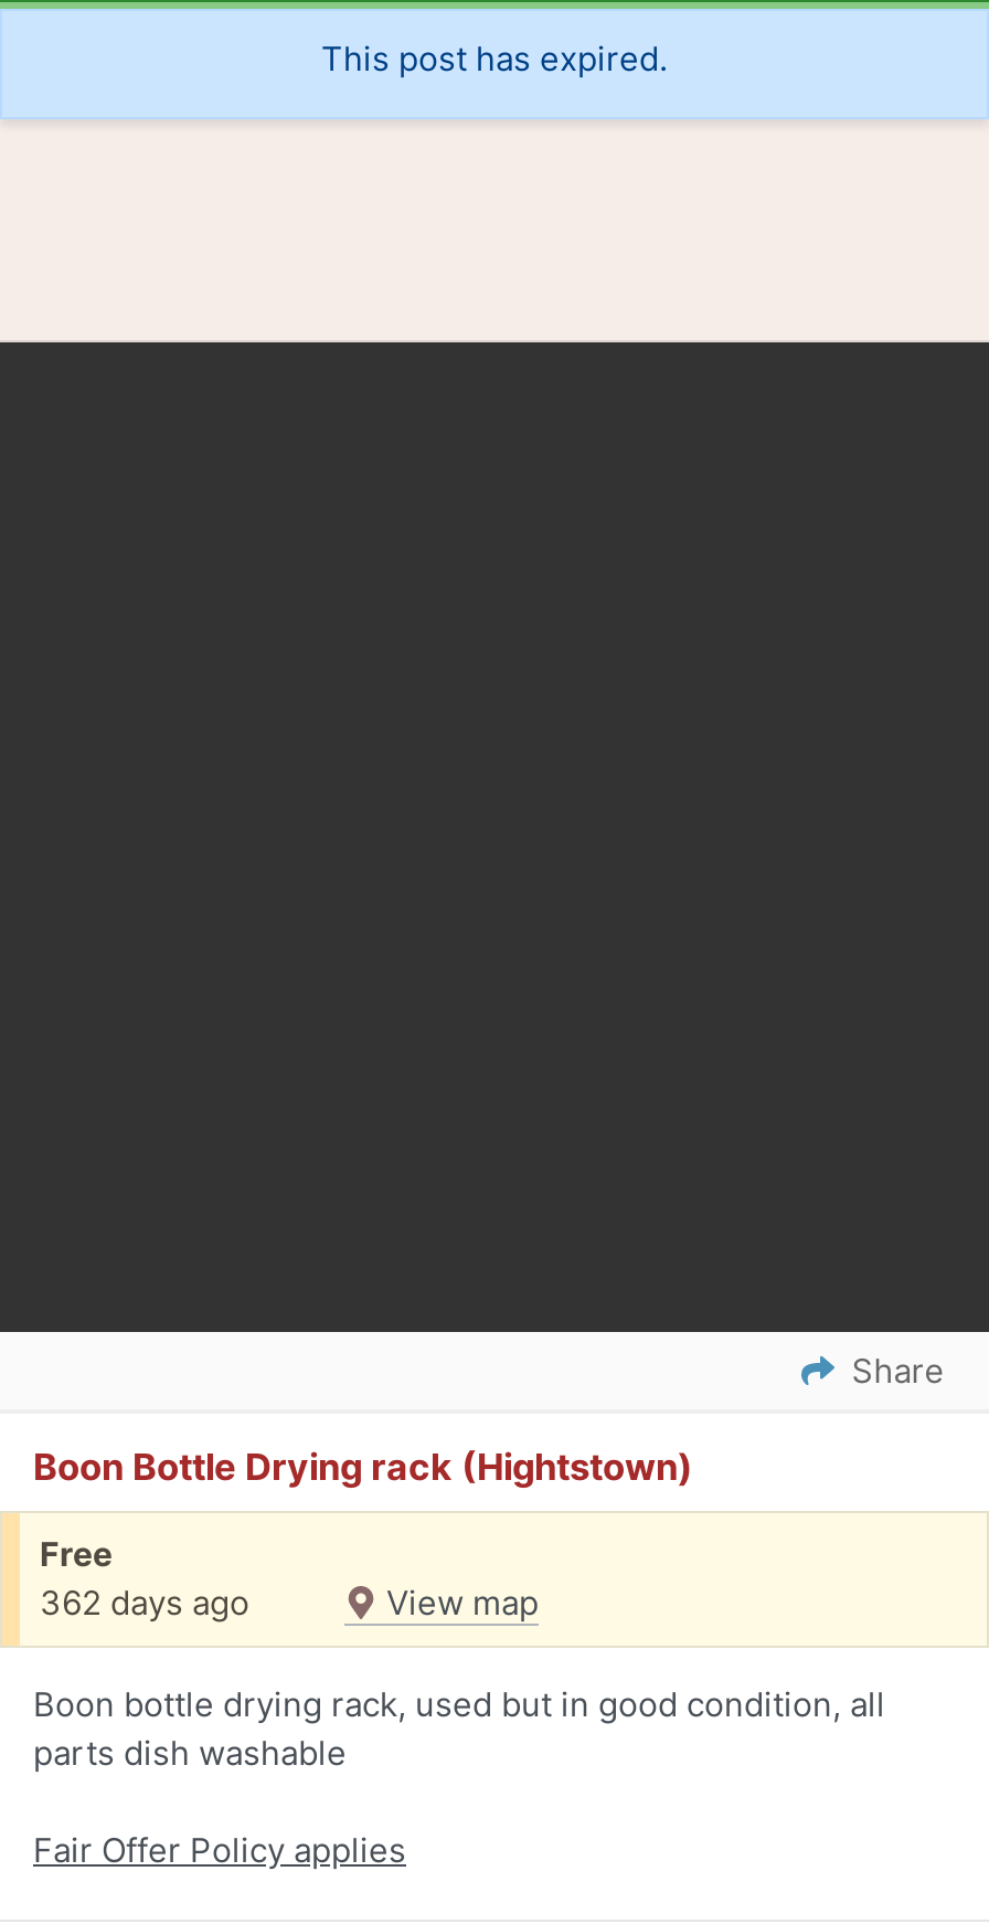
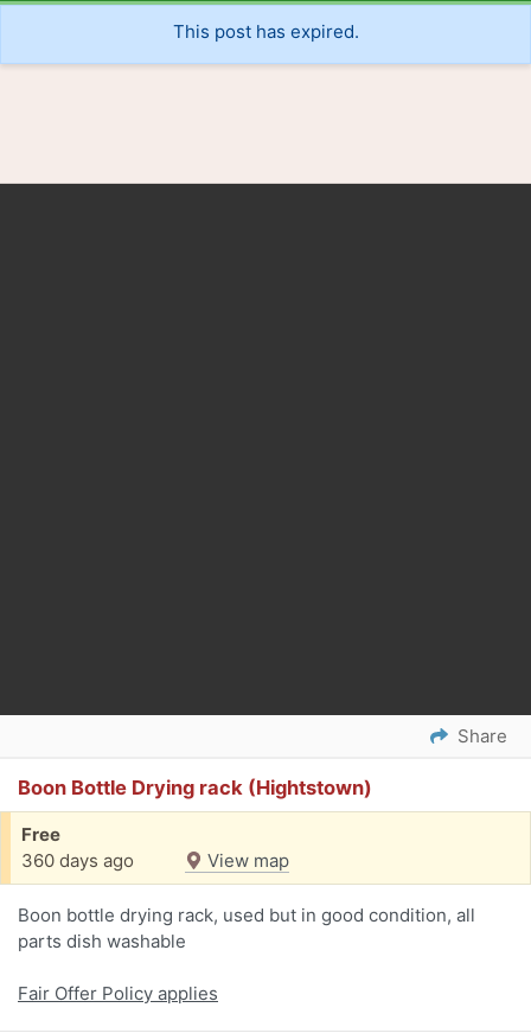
[40,1582,249,1624] 362 days ago -> [21,849,134,872] 360 days ago

